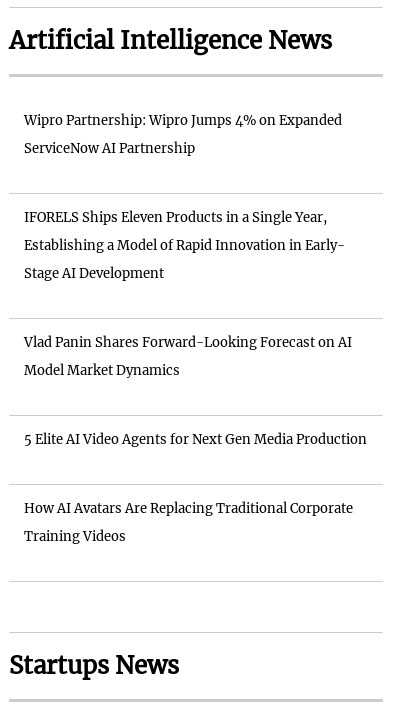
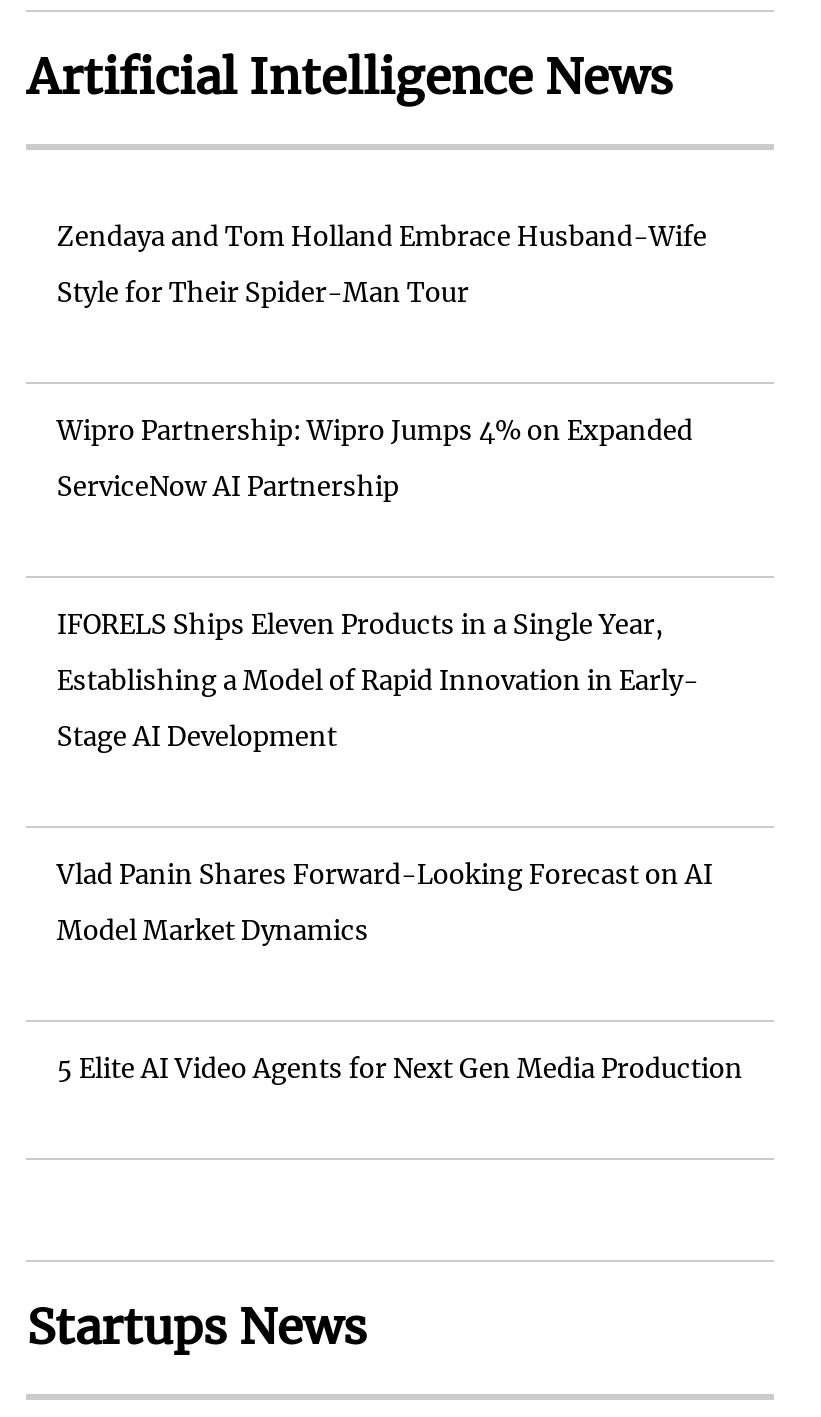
none -> [57,220,707,310] Zendaya and Tom Holland Embrace Husband-Wife | Style for Their Spider-Man Tour
moved [24,112,367,448] -> [57,414,743,1086]: Wipro Partnership: Wipro Jumps 4% on Expanded | ServiceNow AI Partnership | IFORELS Ships Eleven Products in a Single Year, | Establishing a Model of Rapid Innovation in Early- | Stage AI Development | Vlad Panin Shares Forward-Looking Forecast on AI | Model Market Dynamics | 5 Elite AI Video Agents for Next Gen Media Production
[24,500,353,545] How AI Avatars Are Replacing Traditional Corporate | Training Videos -> none

